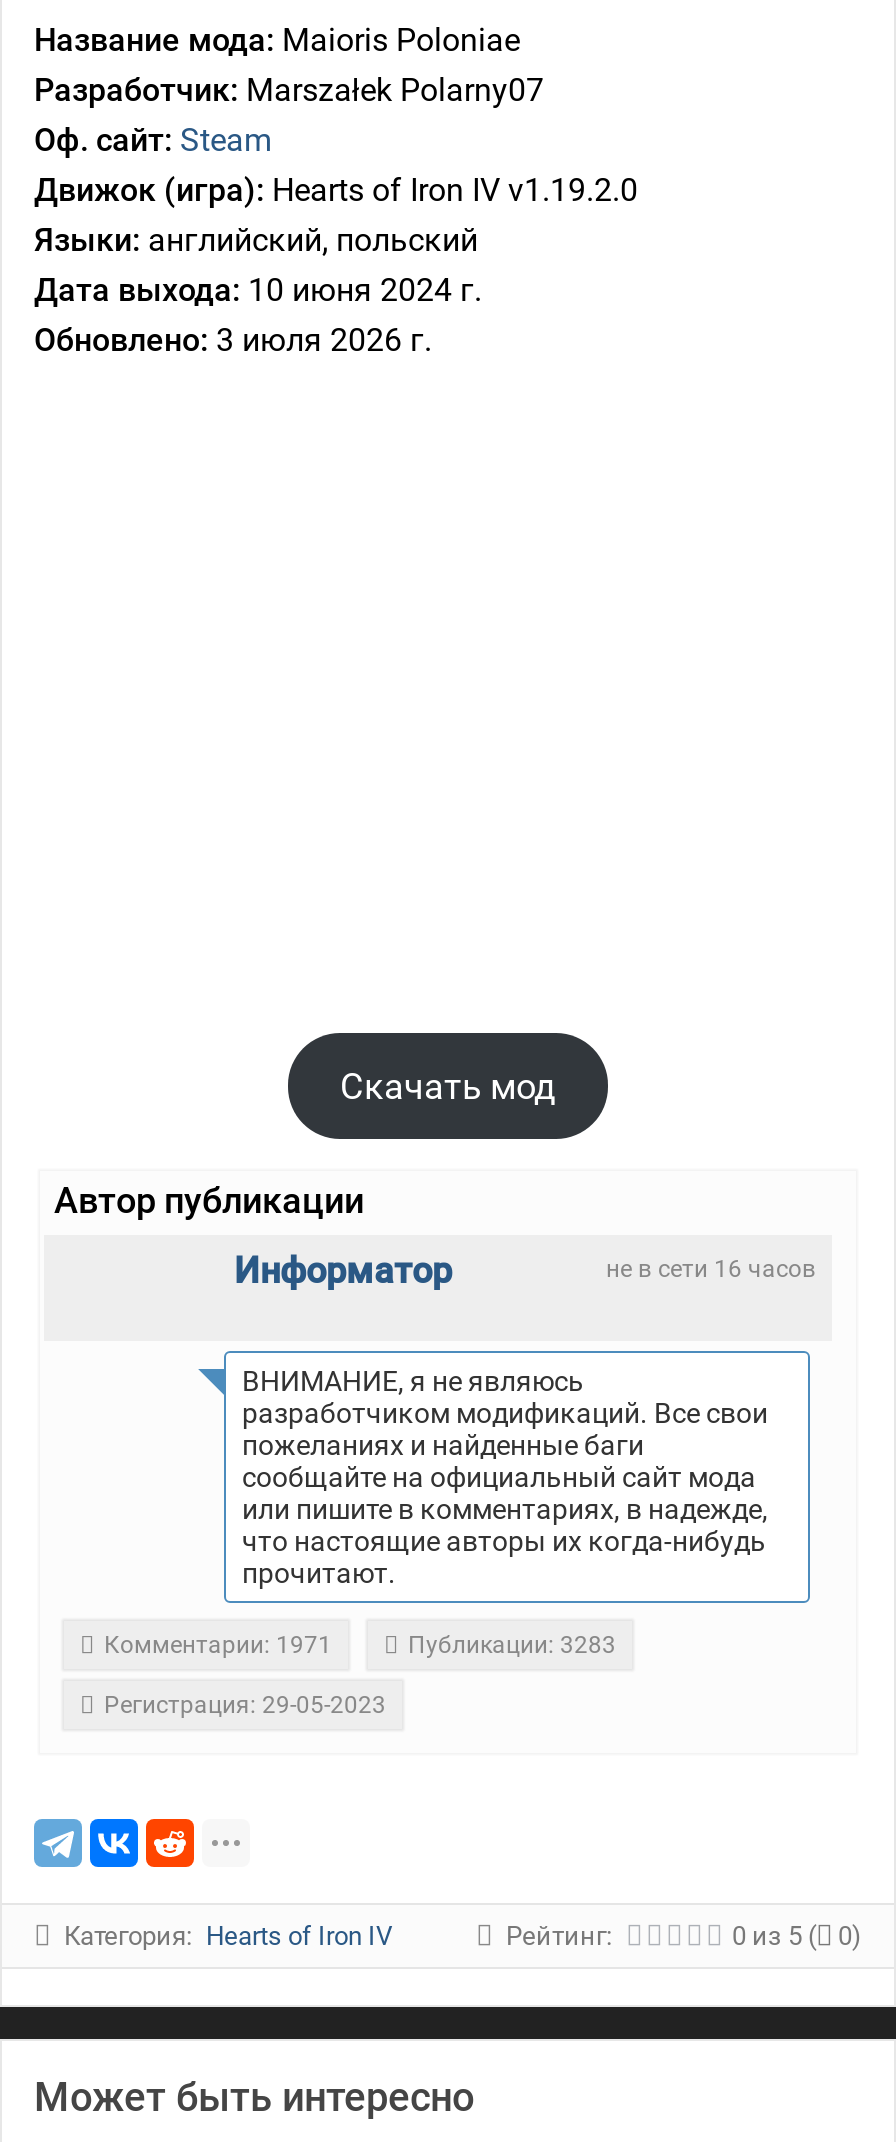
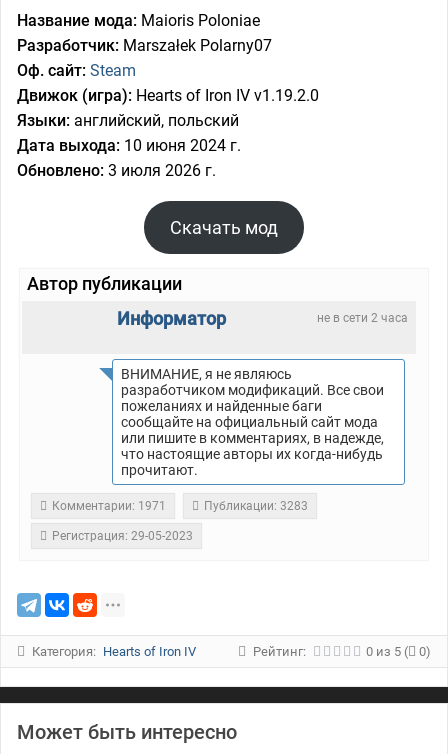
[606,1255,816,1283] не в сети 16 часов -> [317,311,408,325] не в сети 2 часа

